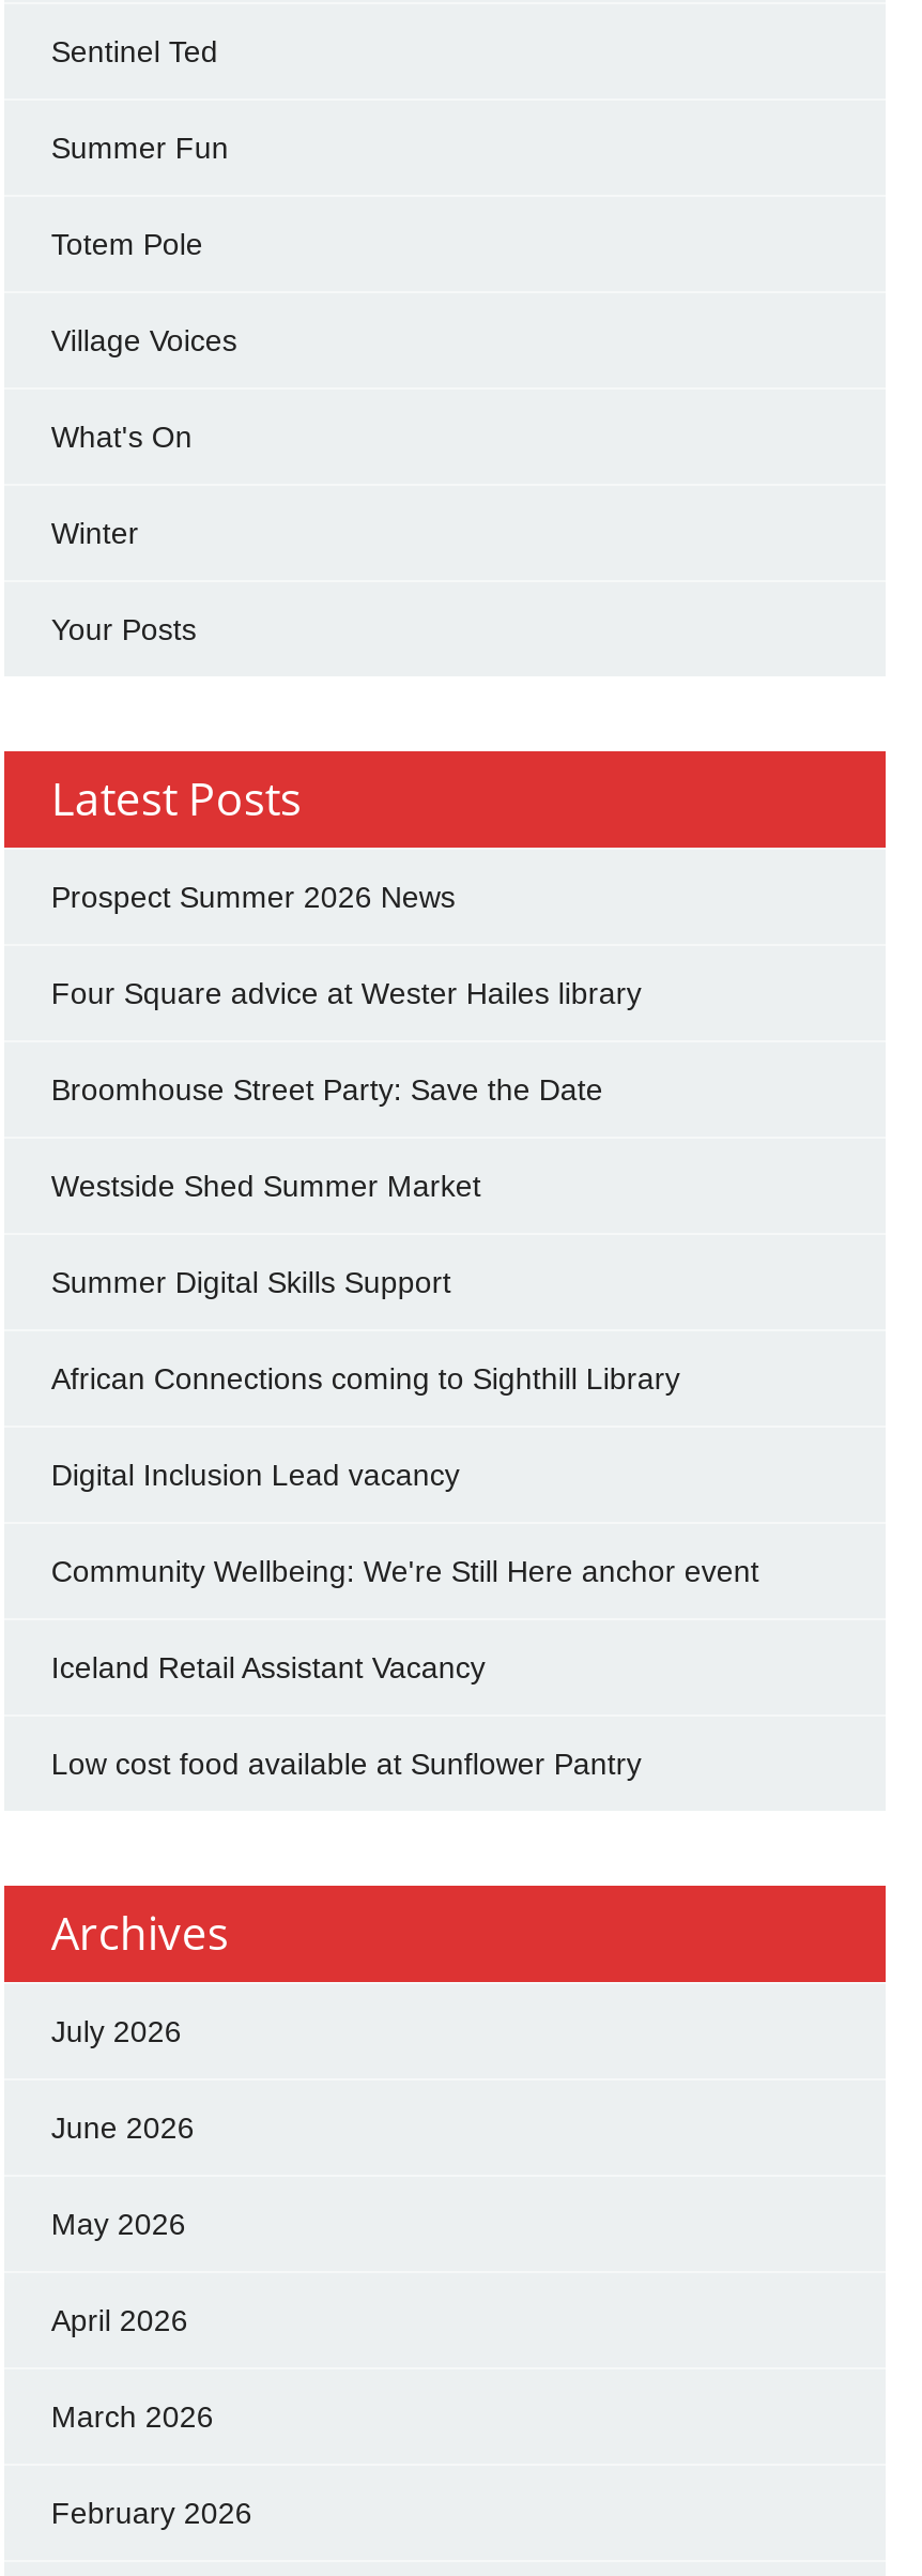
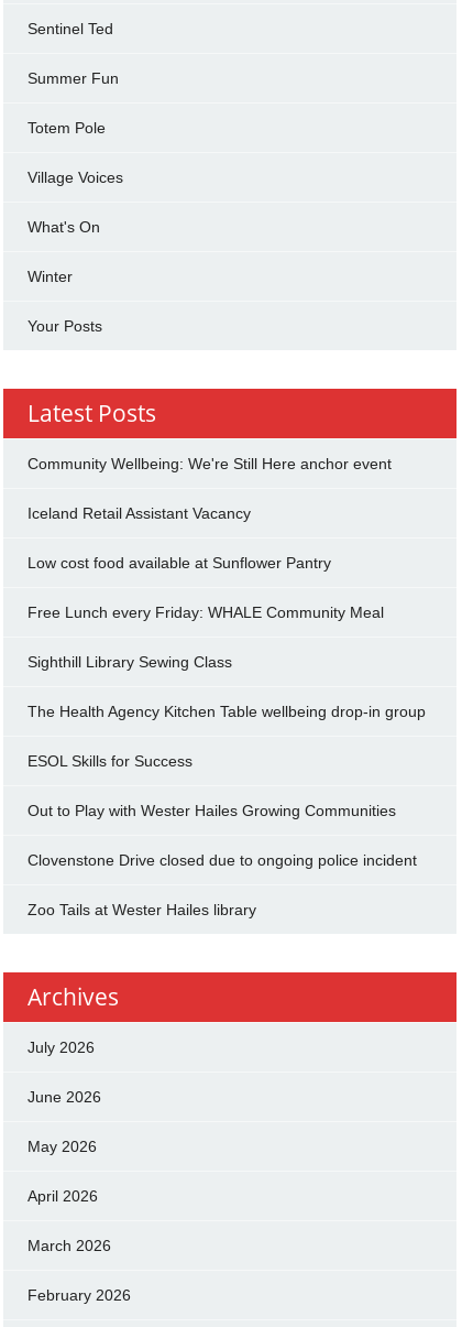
[51,879,680,1491] Prospect Summer 2026 News | Four Square advice at Wester Hailes library | Broomhouse Street Party: Save the Date | Westside Shed Summer Market | Summer Digital Skills Support | African Connections coming to Sighthill Library | Digital Inclusion Lead vacancy -> none
moved [51,1553,759,1780] -> [27,455,391,572]: Community Wellbeing: We're Still Here anchor event | Iceland Retail Assistant Vacancy | Low cost food available at Sunflower Pantry
none -> [27,604,426,919] Free Lunch every Friday: WHALE Community Meal | Sighthill Library Sewing Class | The Health Agency Kitchen Table wellbeing drop-in group | ESOL Skills for Success | Out to Play with Wester Hailes Growing Communities | Clovenstone Drive closed due to ongoing police incident | Zoo Tails at Wester Hailes library

